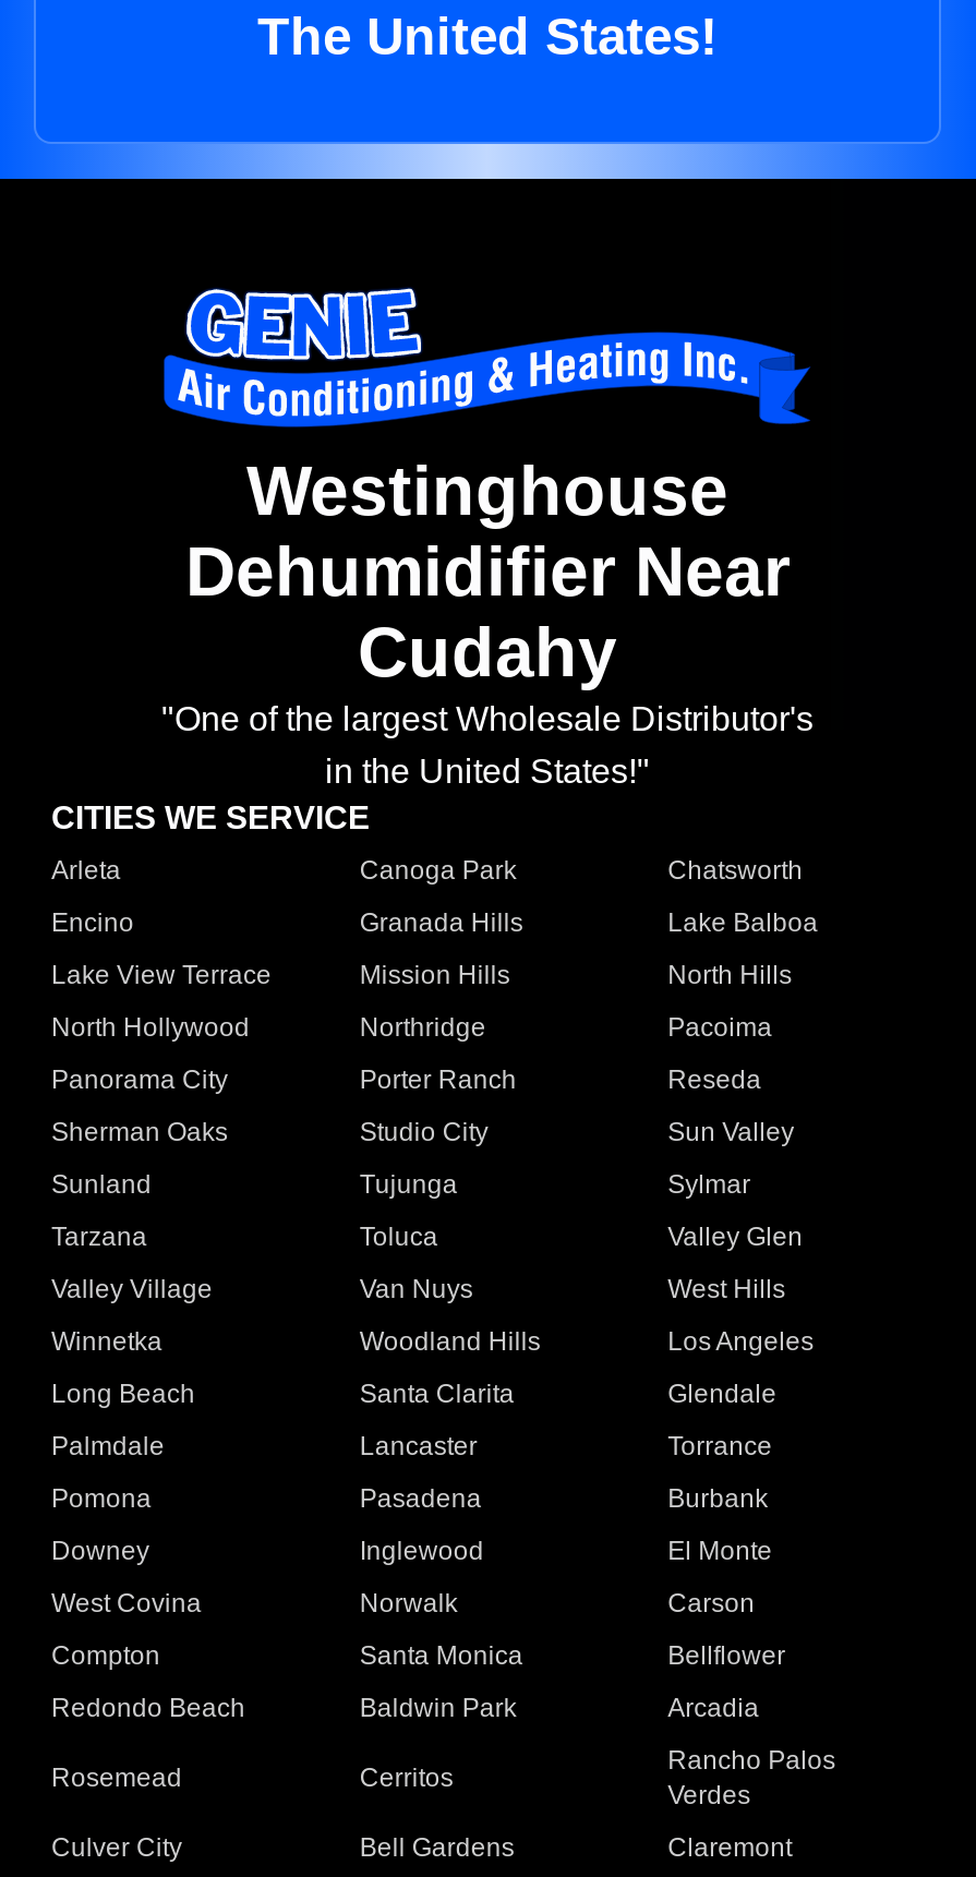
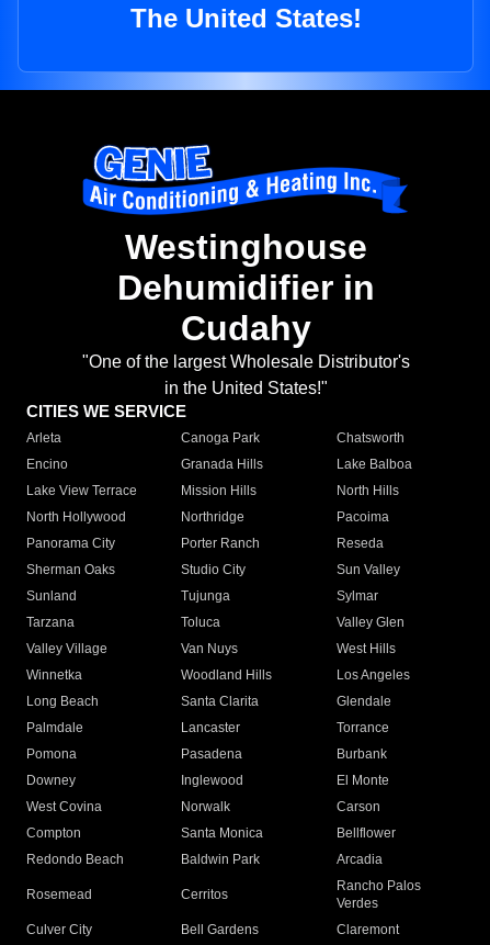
[185,533,790,611] Dehumidifier Near -> [117,268,374,308] Dehumidifier in

